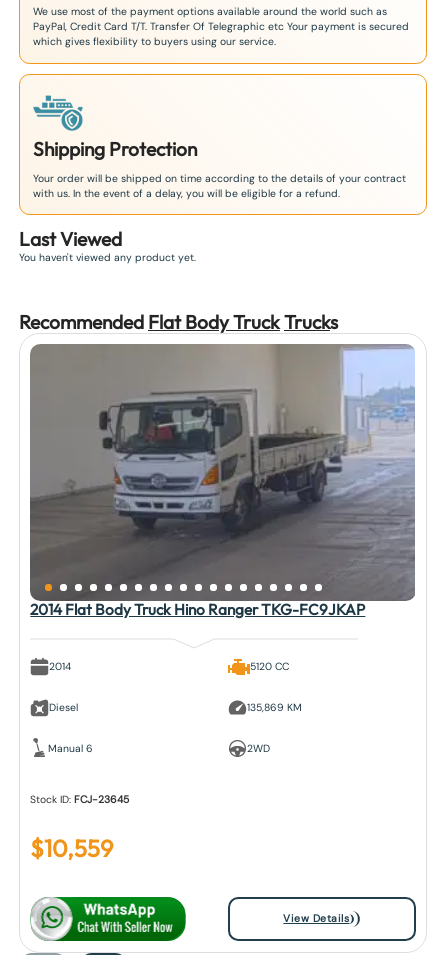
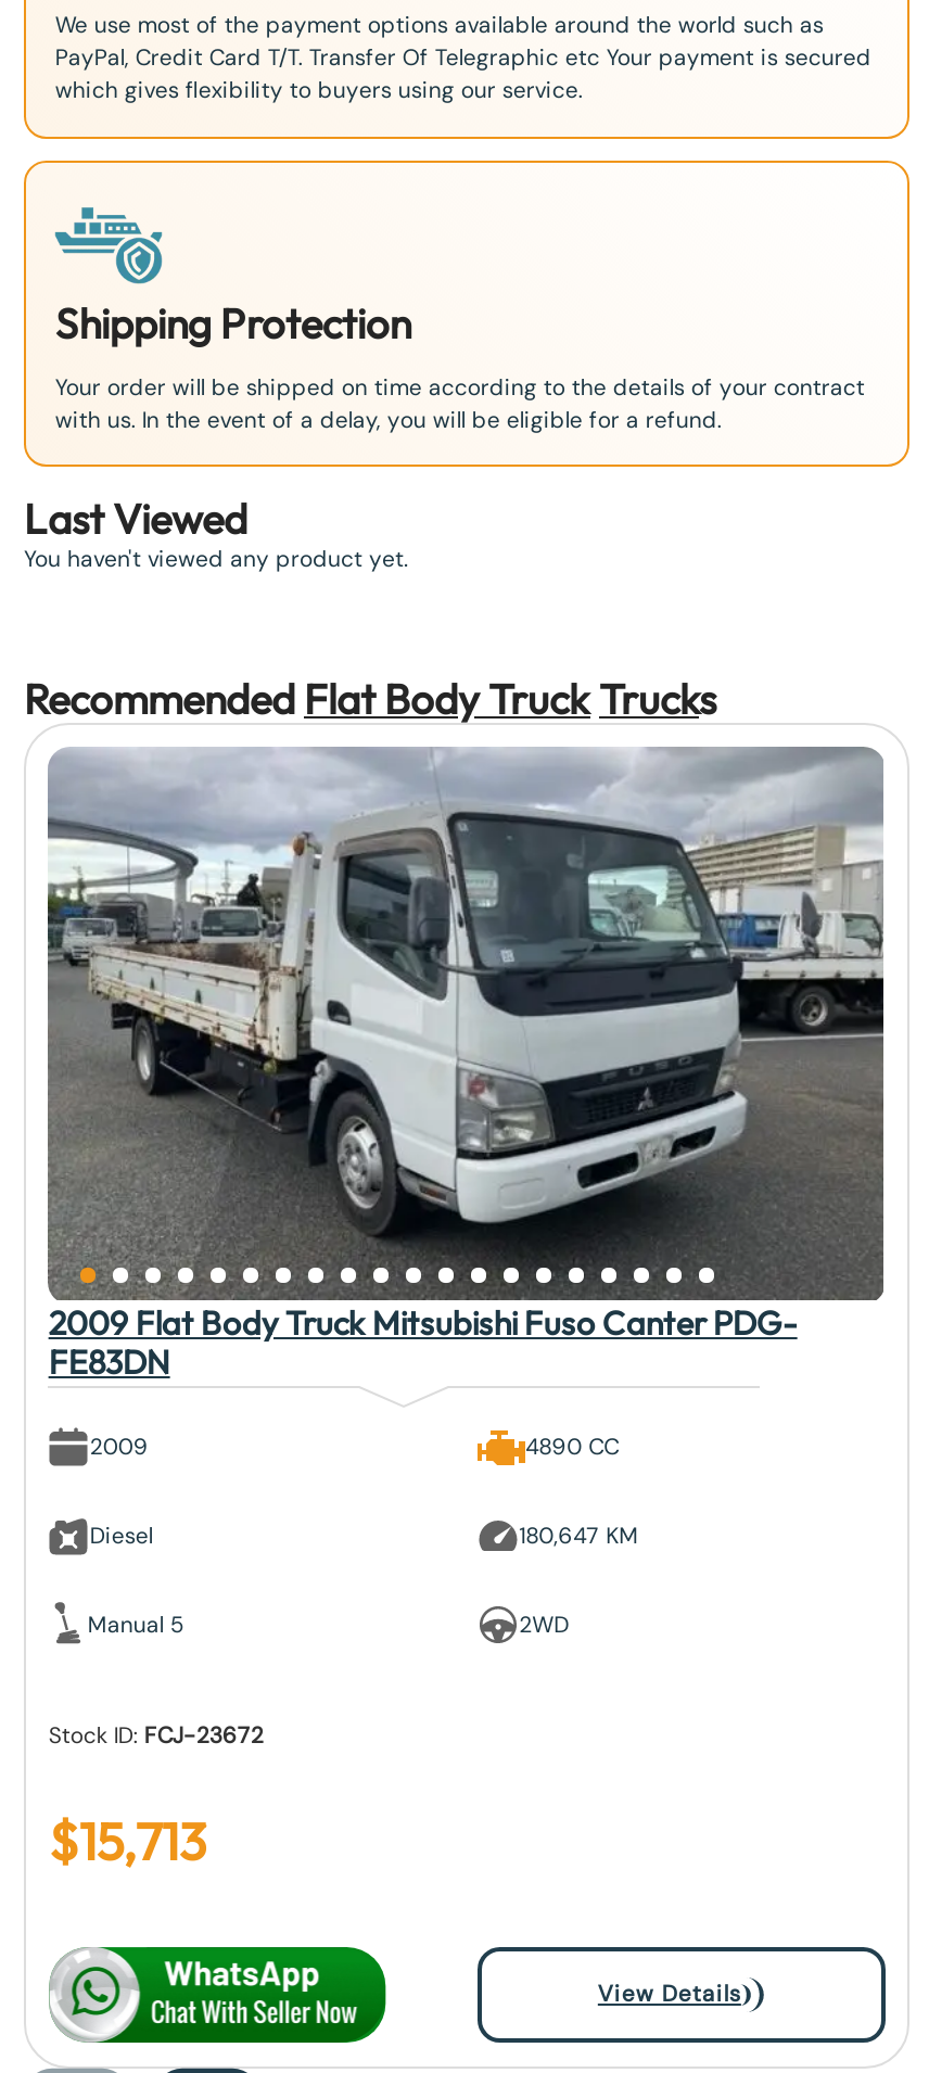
[29,344,415,619] [image] | 2014 Flat Body Truck Hino Ranger TKG-FC9JKAP -> [48,747,886,1383] [image] | 2009 Flat Body Truck Mitsubishi Fuso Canter PDG- | FE83DN
[49,660,71,673] 2014 -> [90,1433,148,1461] 2009
[250,660,289,673] 5120 CC -> [526,1433,619,1461] 4890 CC
[247,701,302,714] 135,869 KM -> [519,1522,639,1550] 180,647 KM
[48,742,93,755] Manual 6 -> [87,1610,183,1638] Manual 5
[30,793,129,806] Stock ID: FCJ-23645 -> [48,1721,263,1749] Stock ID: FCJ-23672
[30,833,113,863] $10,559 -> [48,1807,207,1872] $15,713

